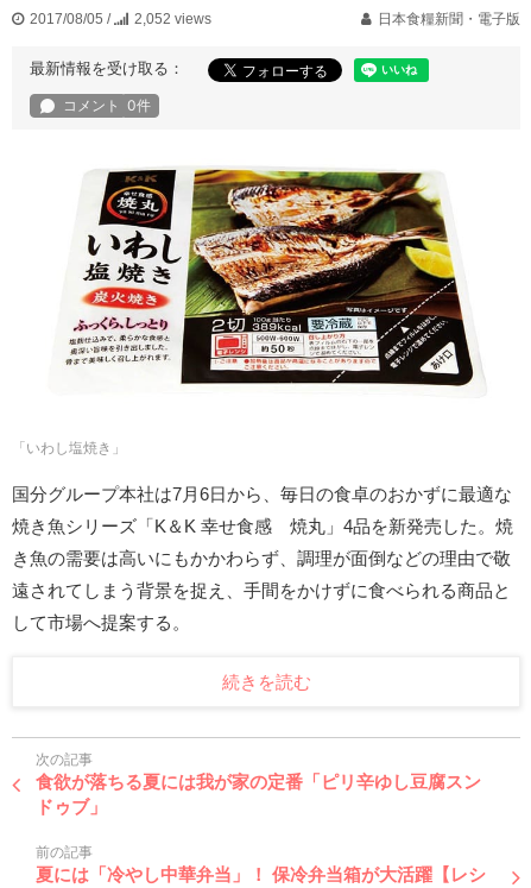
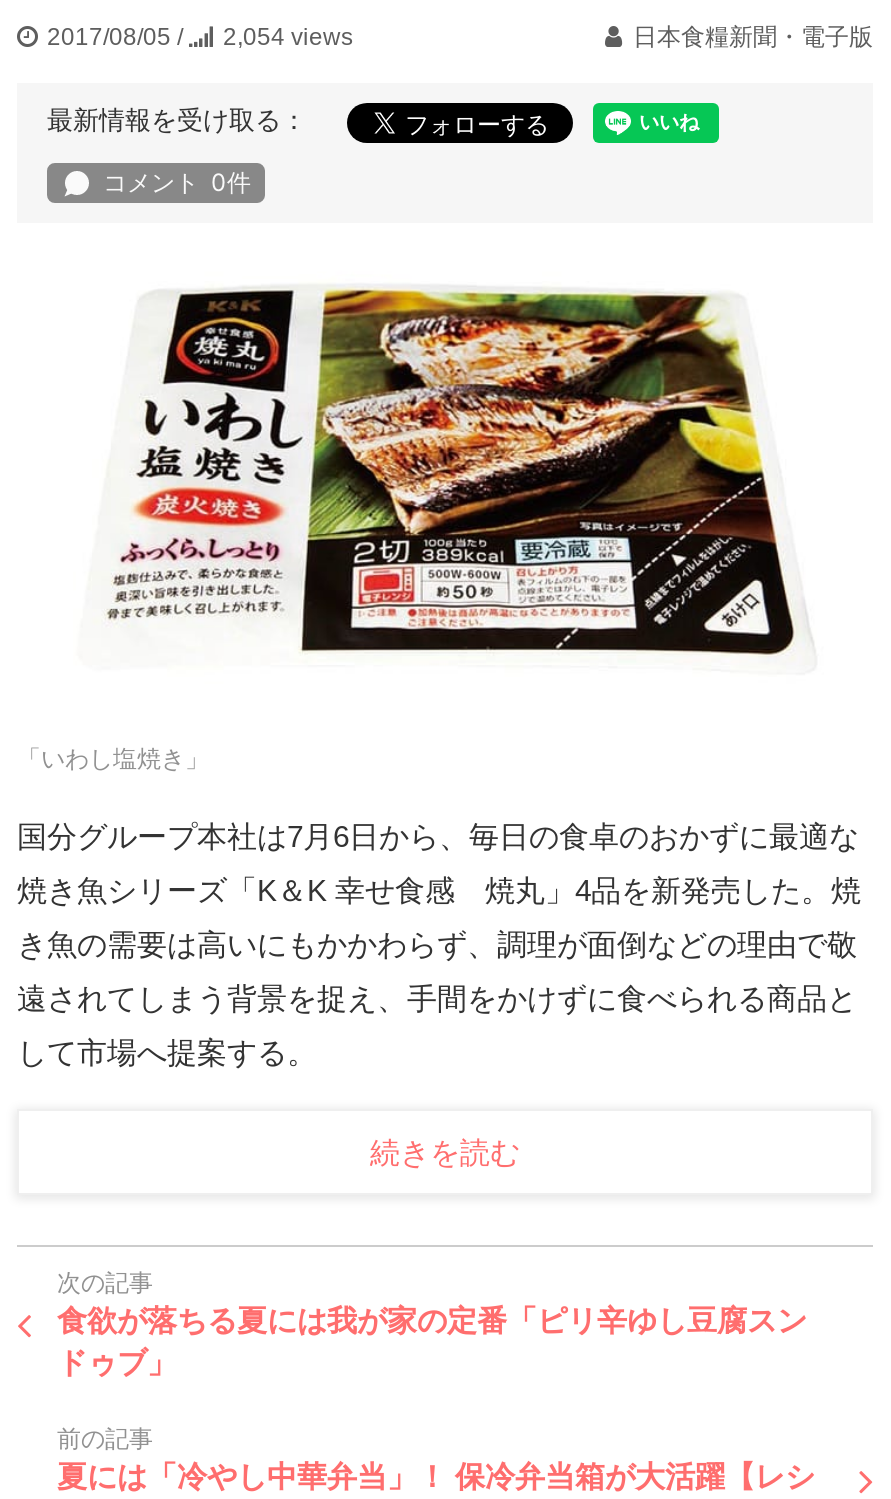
[30,11,211,27] 2017/08/05 / 2,052 views -> [47,23,353,51] 2017/08/05 / 2,054 views

